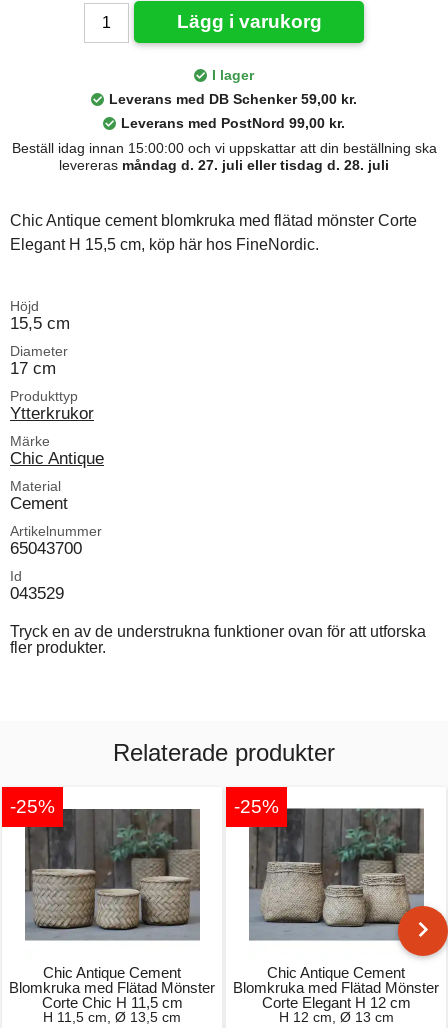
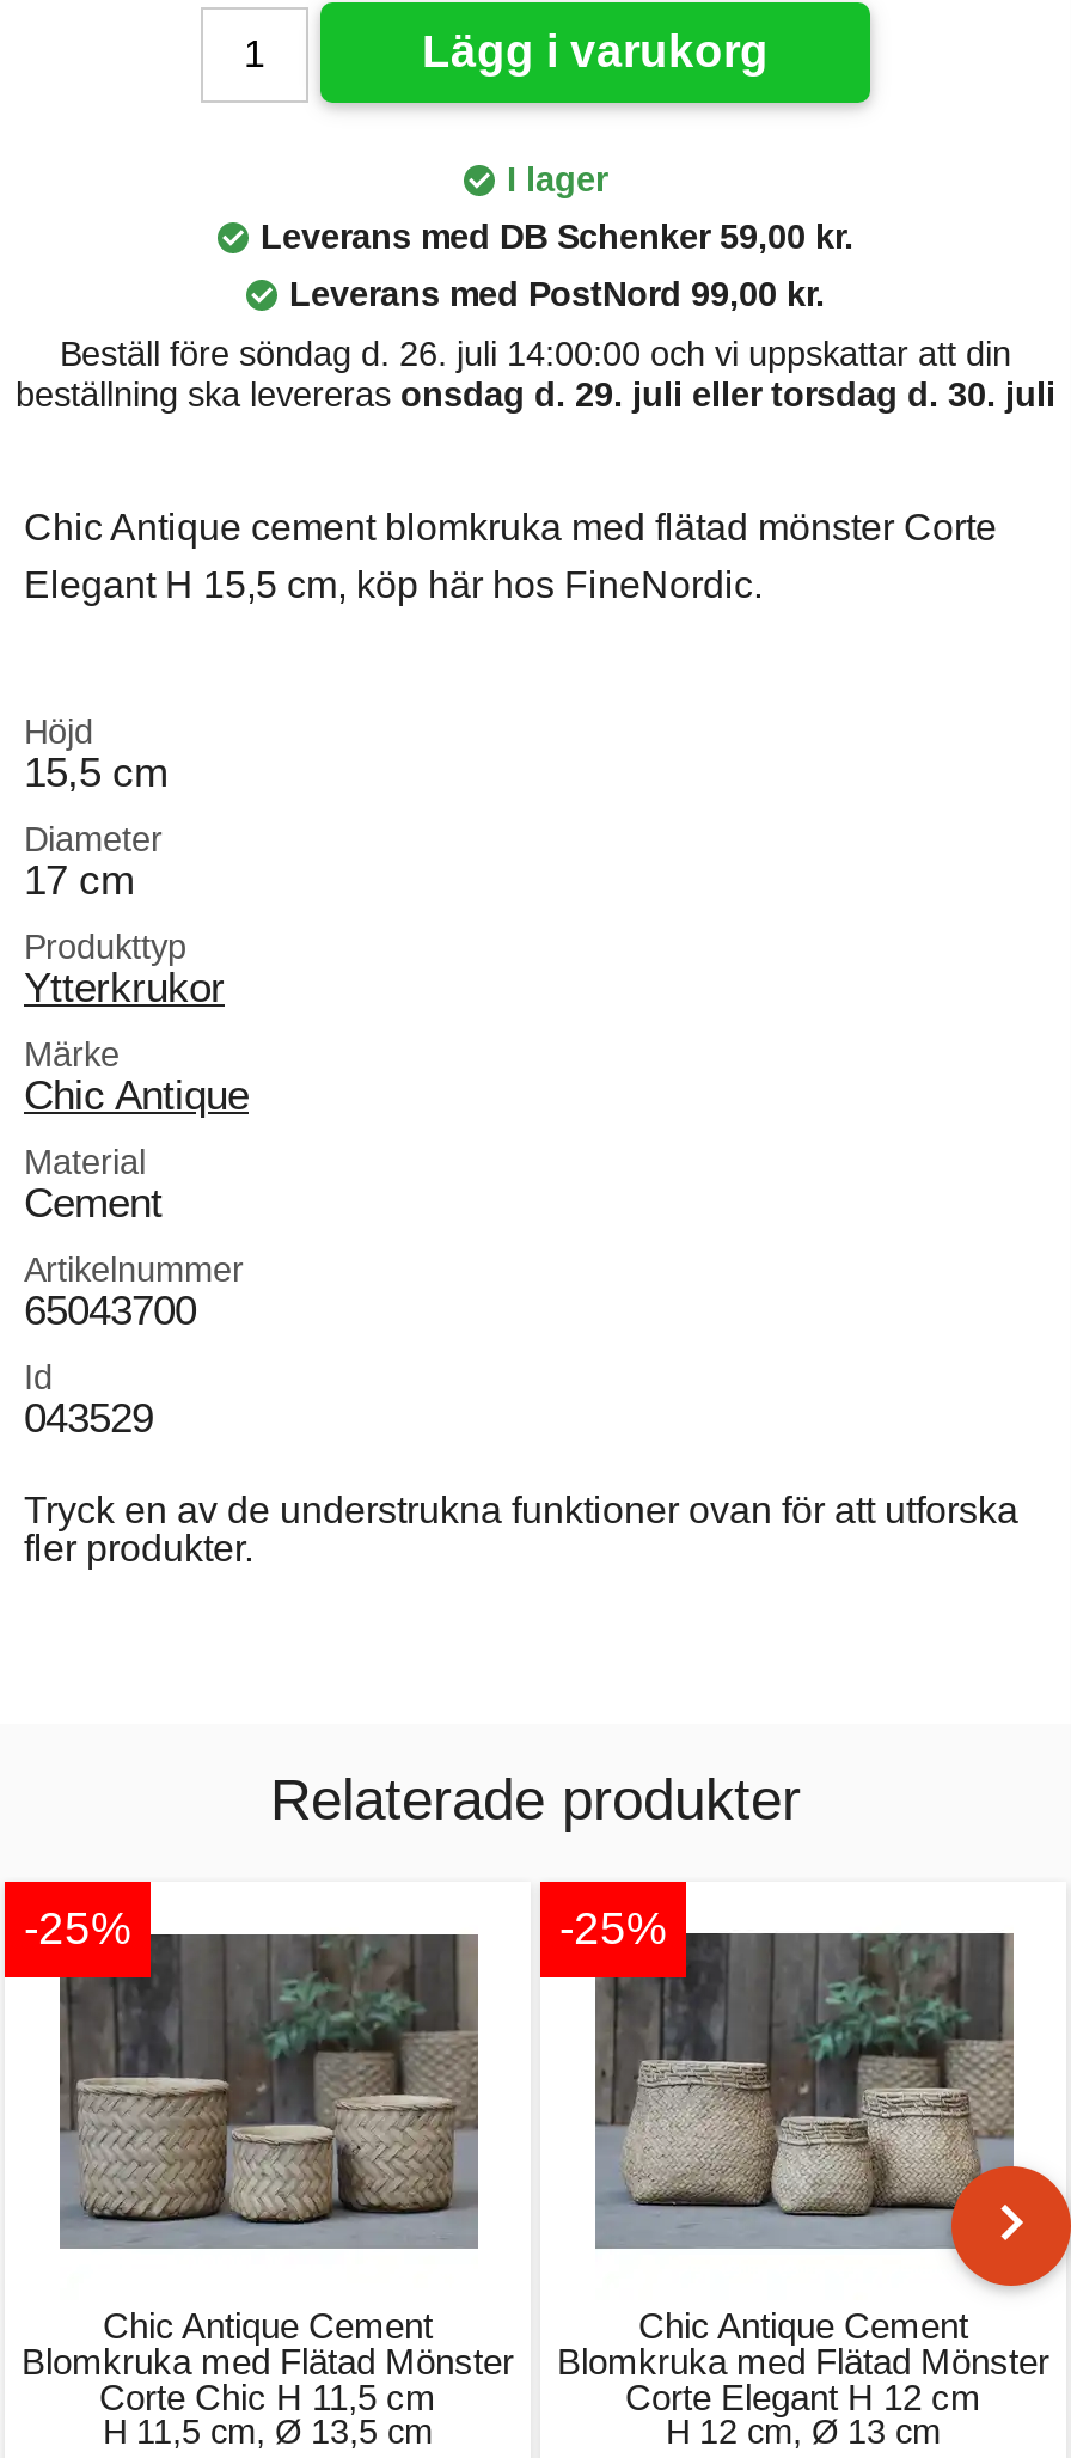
[11,140,436,173] Beställ idag innan 15:00:00 och vi uppskattar att din beställning ska | levereras måndag d. 27. juli eller tisdag d. 28. juli -> [16,335,1055,414] Beställ före söndag d. 26. juli 14:00:00 och vi uppskattar att din | beställning ska levereras onsdag d. 29. juli eller torsdag d. 30. juli

